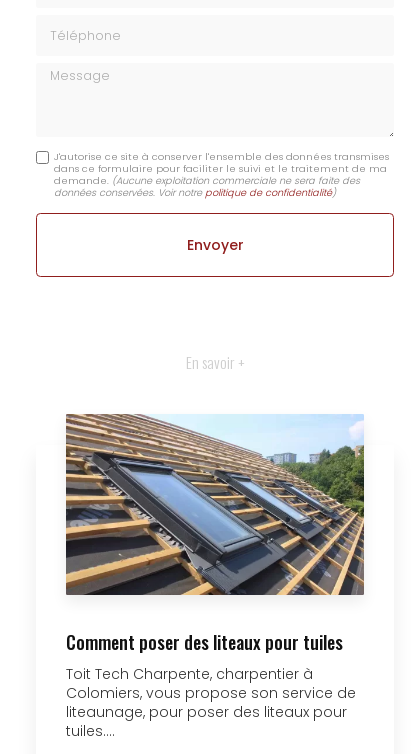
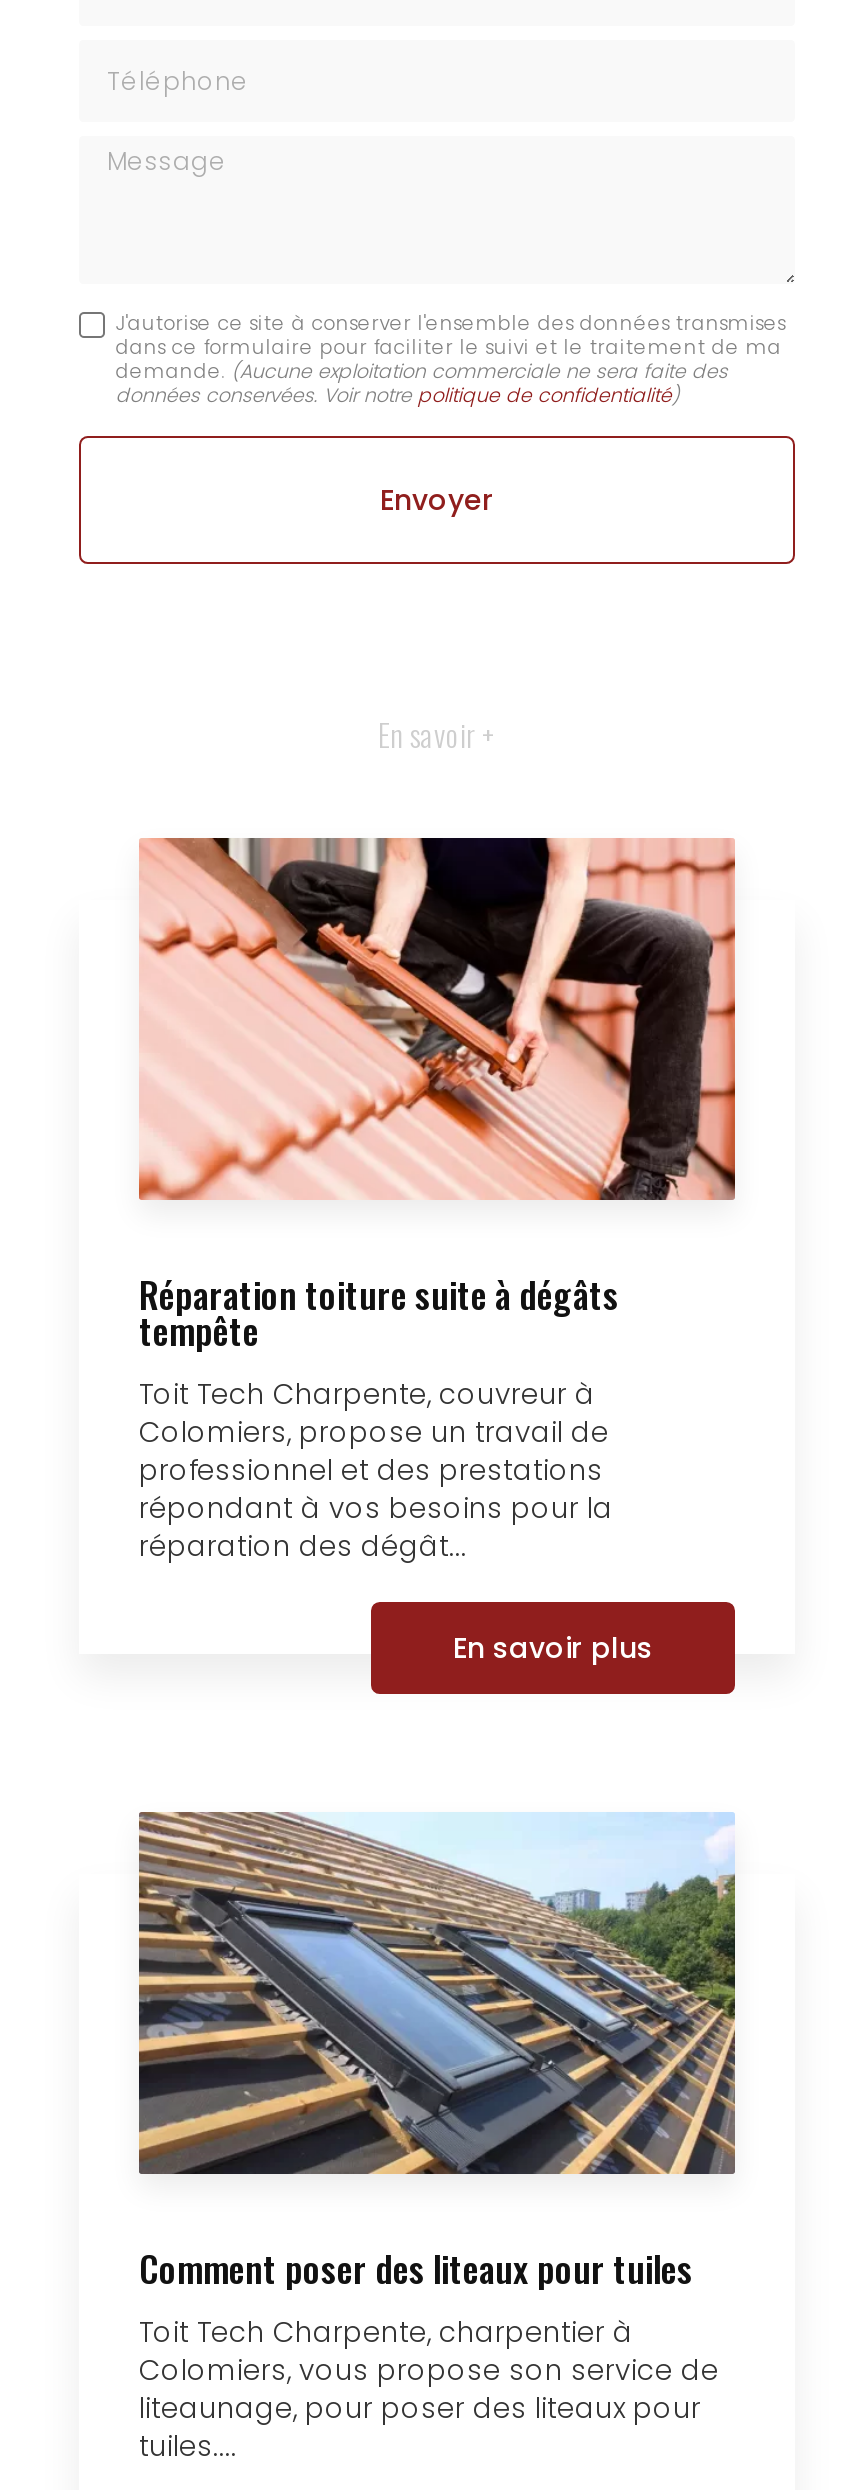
none -> [137,836,737,1668] [image] | Réparation toiture suite à dégâts | tempête | Toit Tech Charpente, couvreur à | Colomiers, propose un travail de | professionnel et des prestations | répondant à vos besoins pour la | réparation des dégât... | En savoir plus

